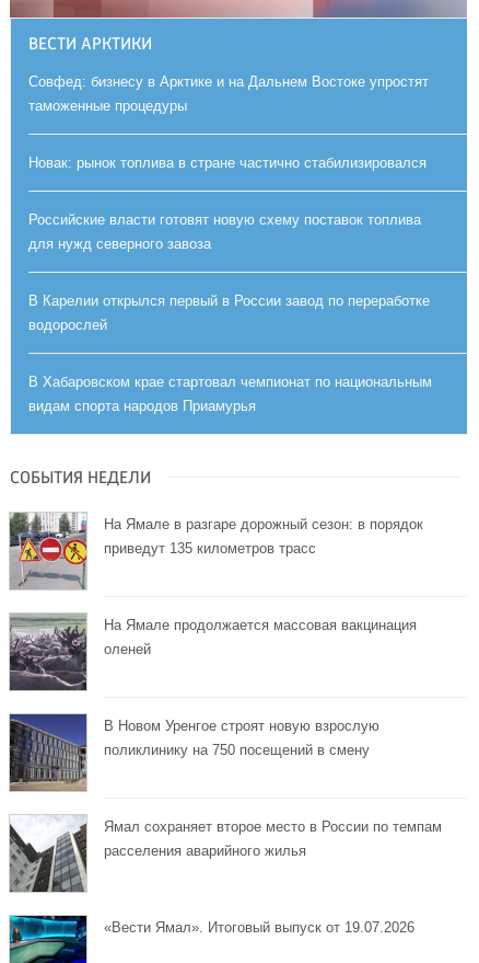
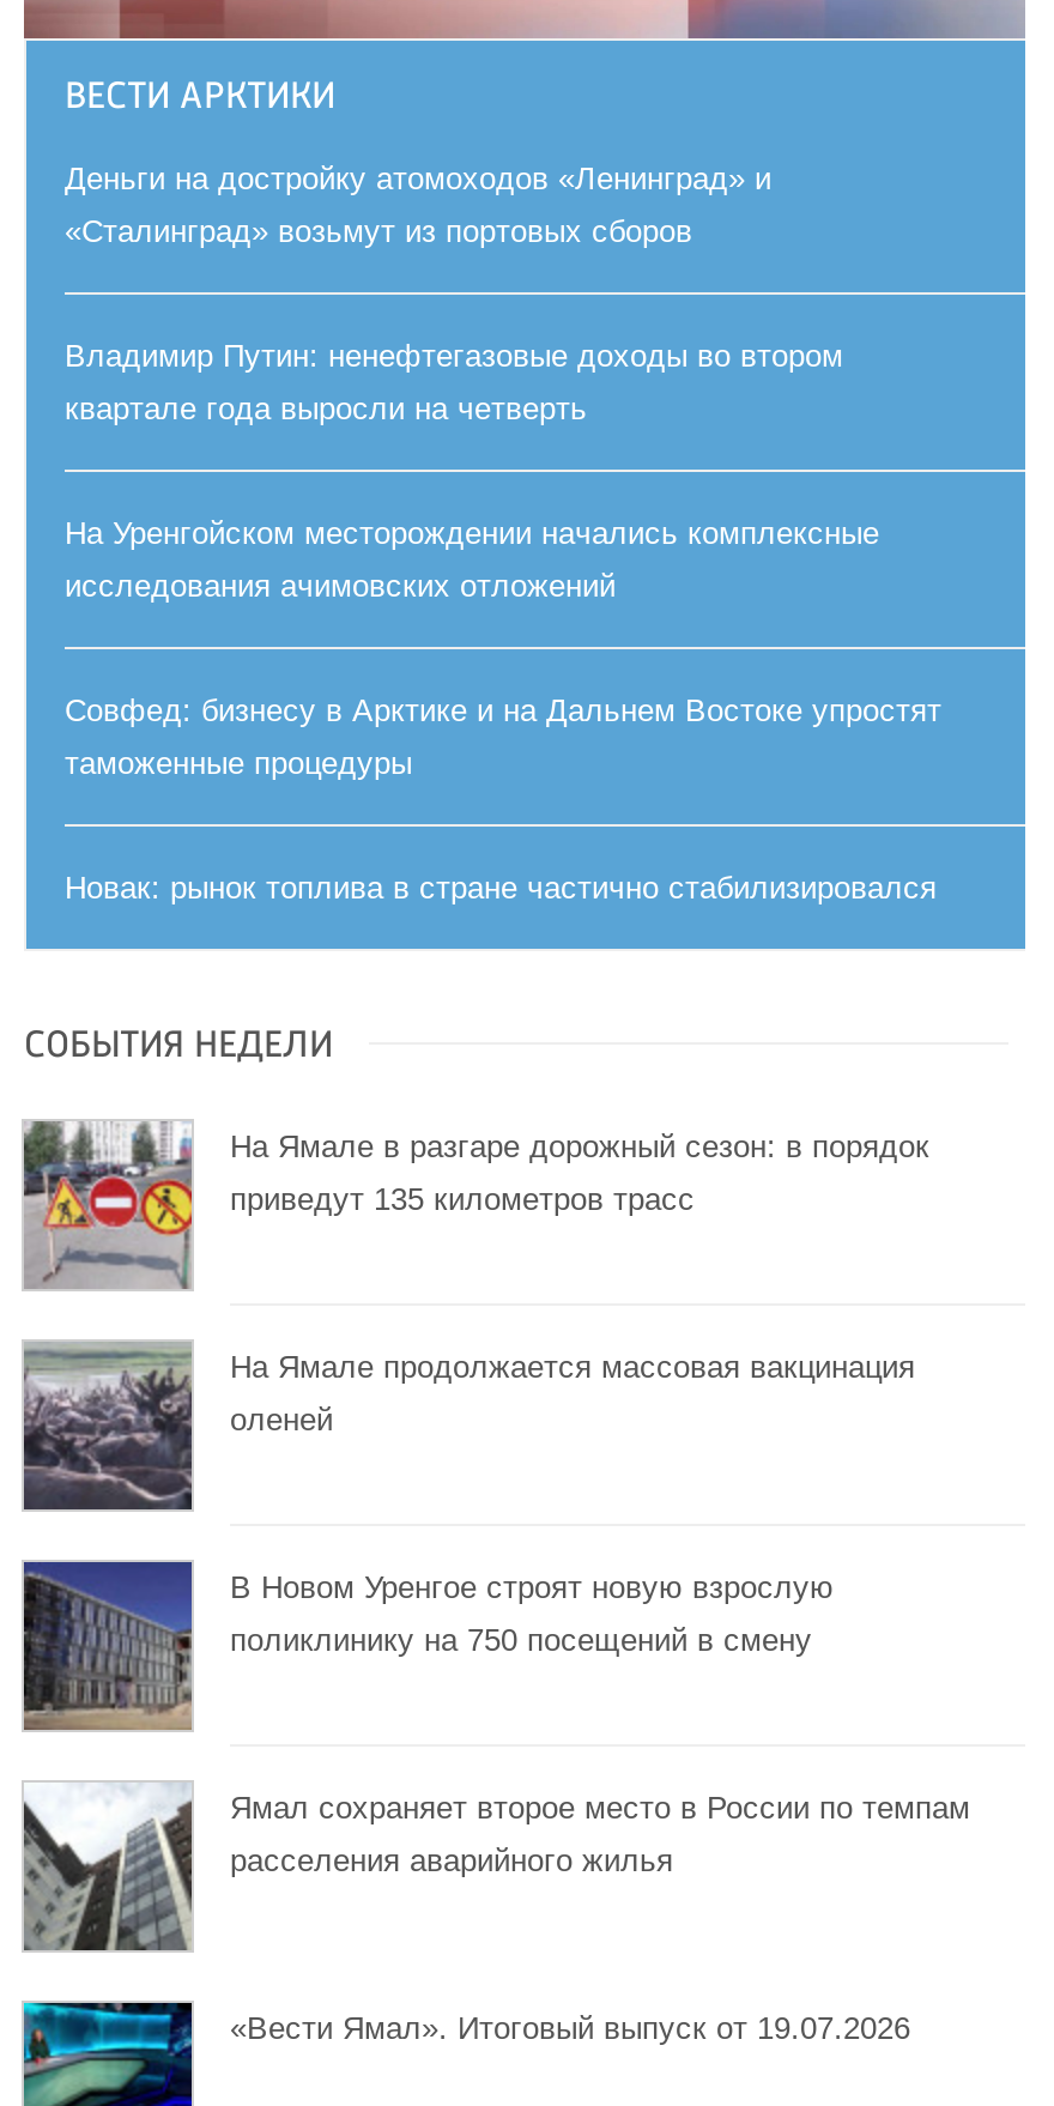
none -> [65,160,879,603] Деньги на достройку атомоходов «Ленинград» и | «Сталинград» возьмут из портовых сборов | Владимир Путин: ненефтегазовые доходы во втором | квартале года выросли на четверть | На Уренгойском месторождении начались комплексные | исследования ачимовских отложений
moved [28,73,429,171] -> [65,692,941,905]: Совфед: бизнесу в Арктике и на Дальнем Востоке упростят | таможенные процедуры | Новак: рынок топлива в стране частично стабилизировался
[28,211,432,414] Российские власти готовят новую схему поставок топлива | для нужд северного завоза | В Карелии открылся первый в России завод по переработке | водорослей | В Хабаровском крае стартовал чемпионат по национальным | видам спорта народов Приамурья -> none

